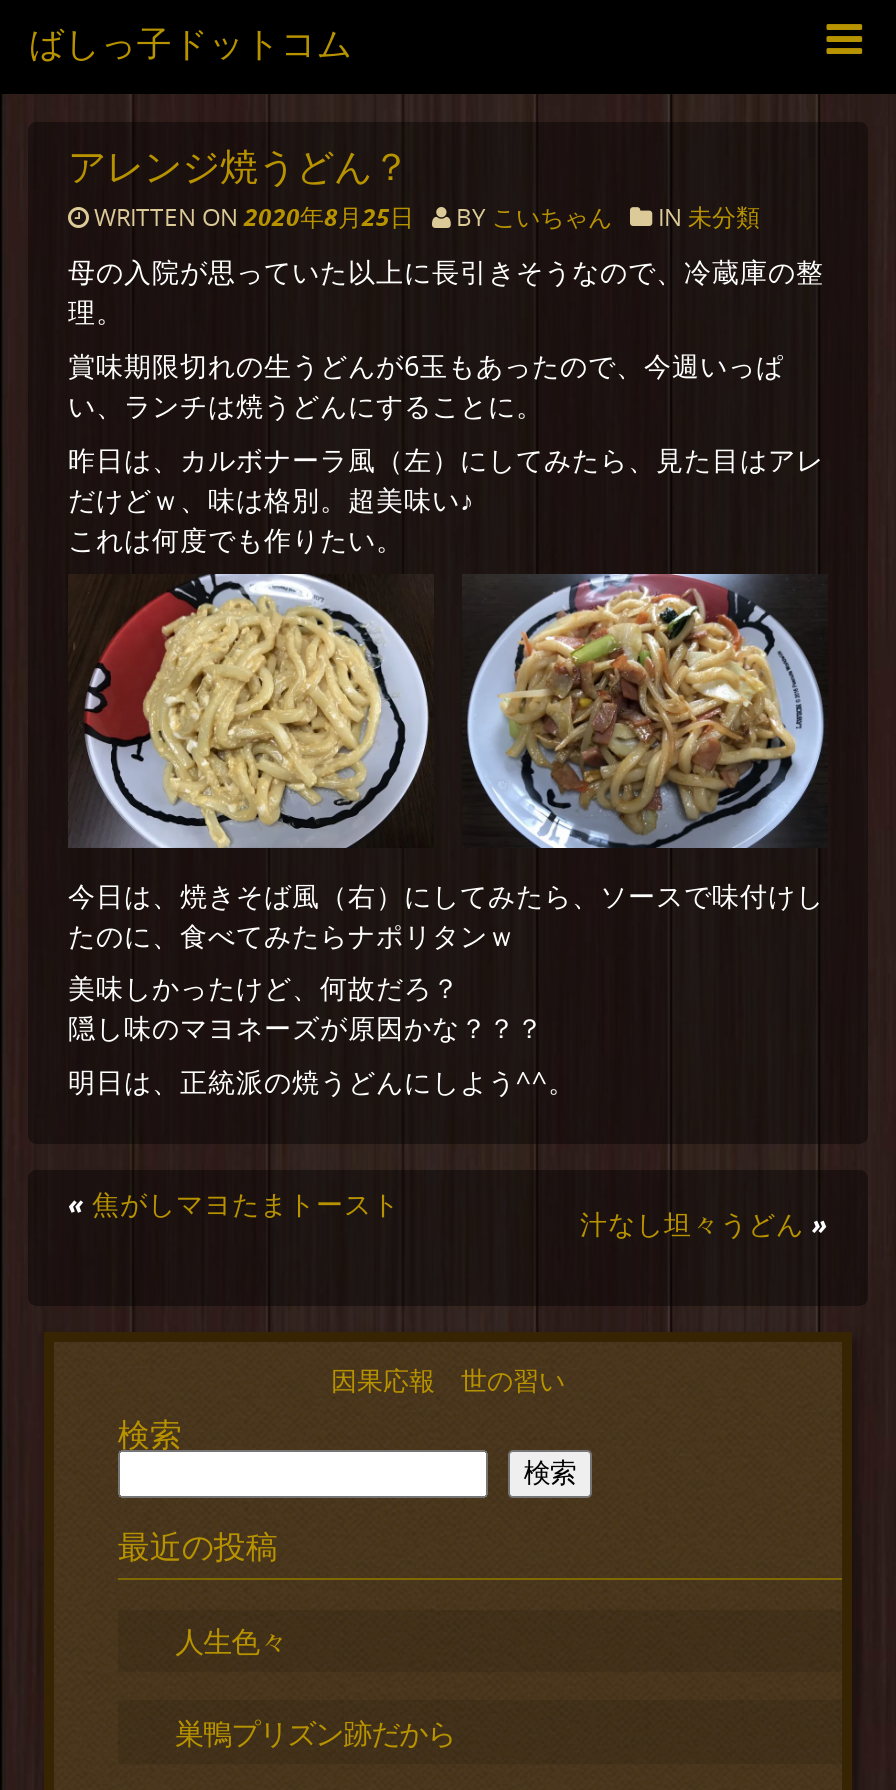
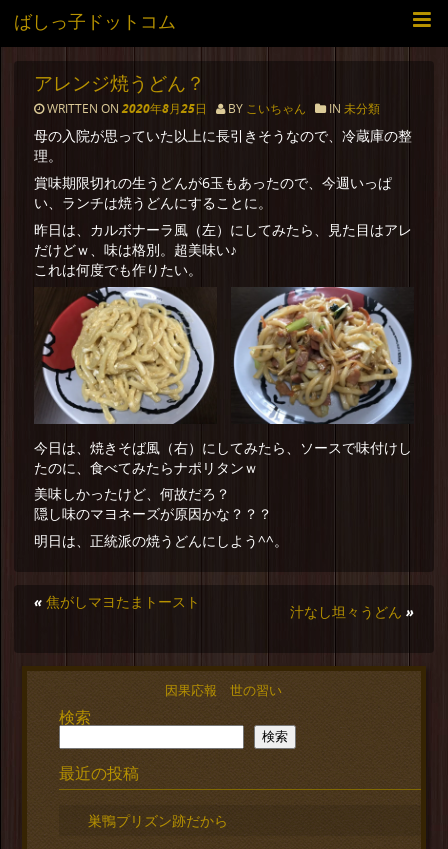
[175,1622,287,1660] 人生色々 -> none

